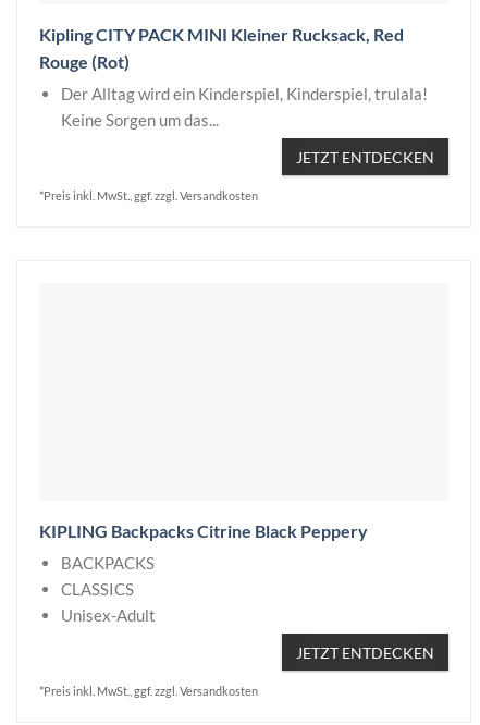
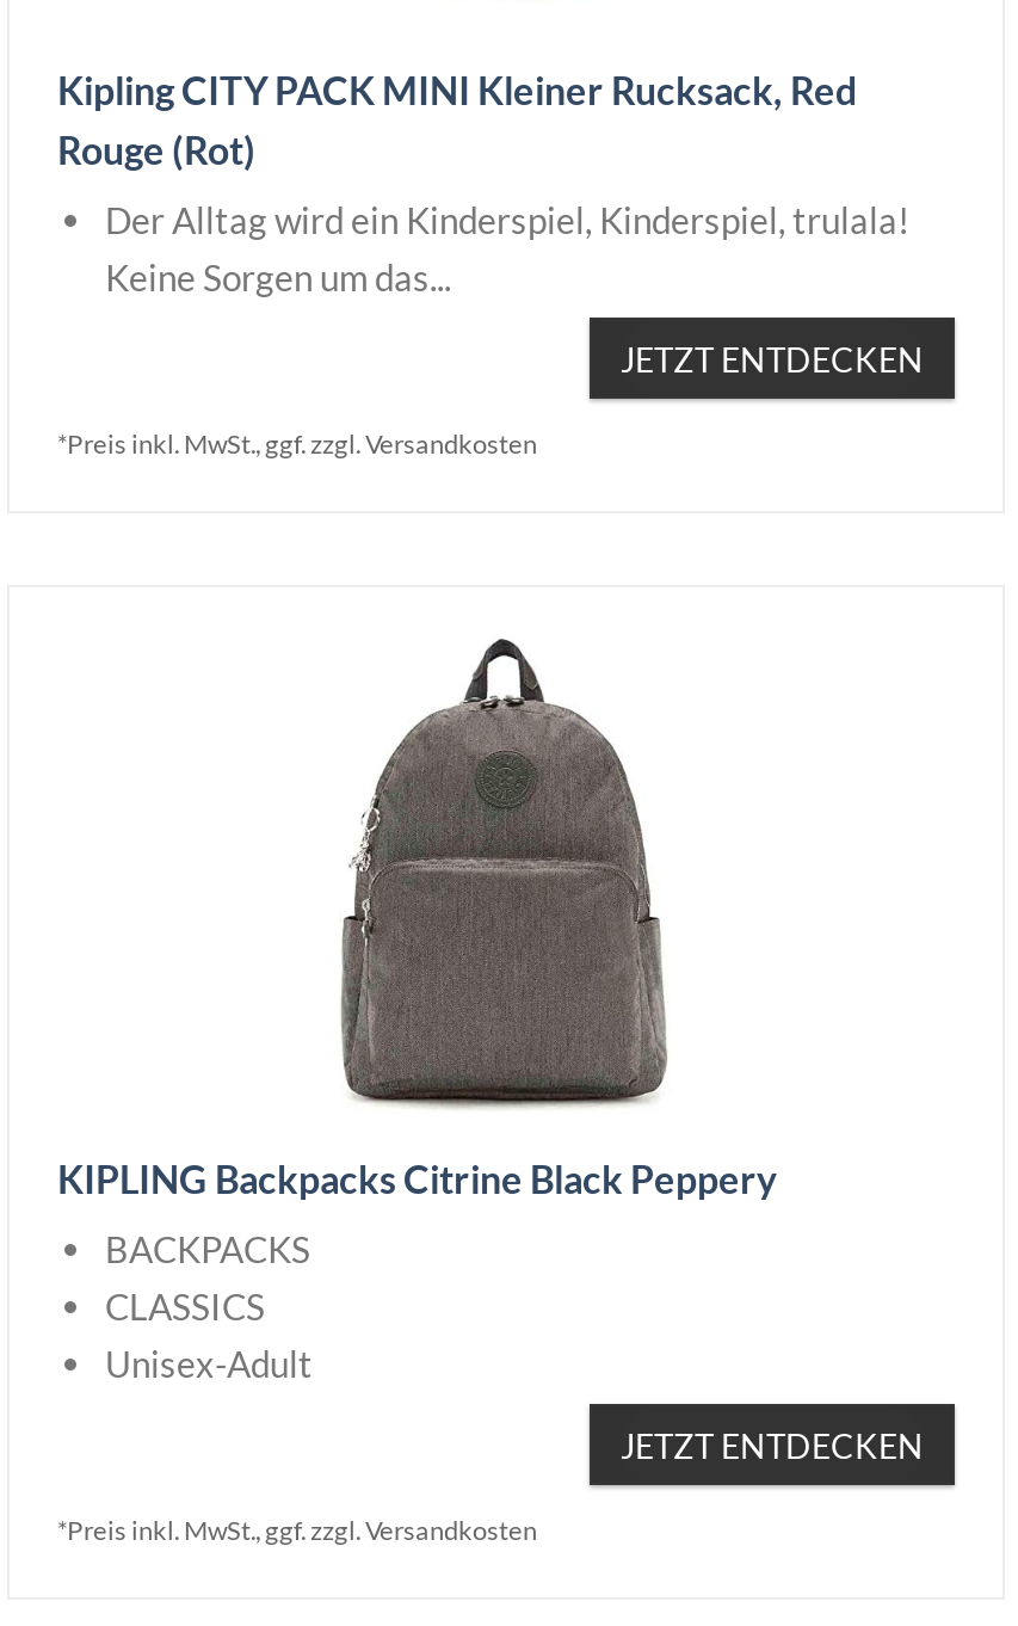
none -> [339,638,668,1108] [image]

